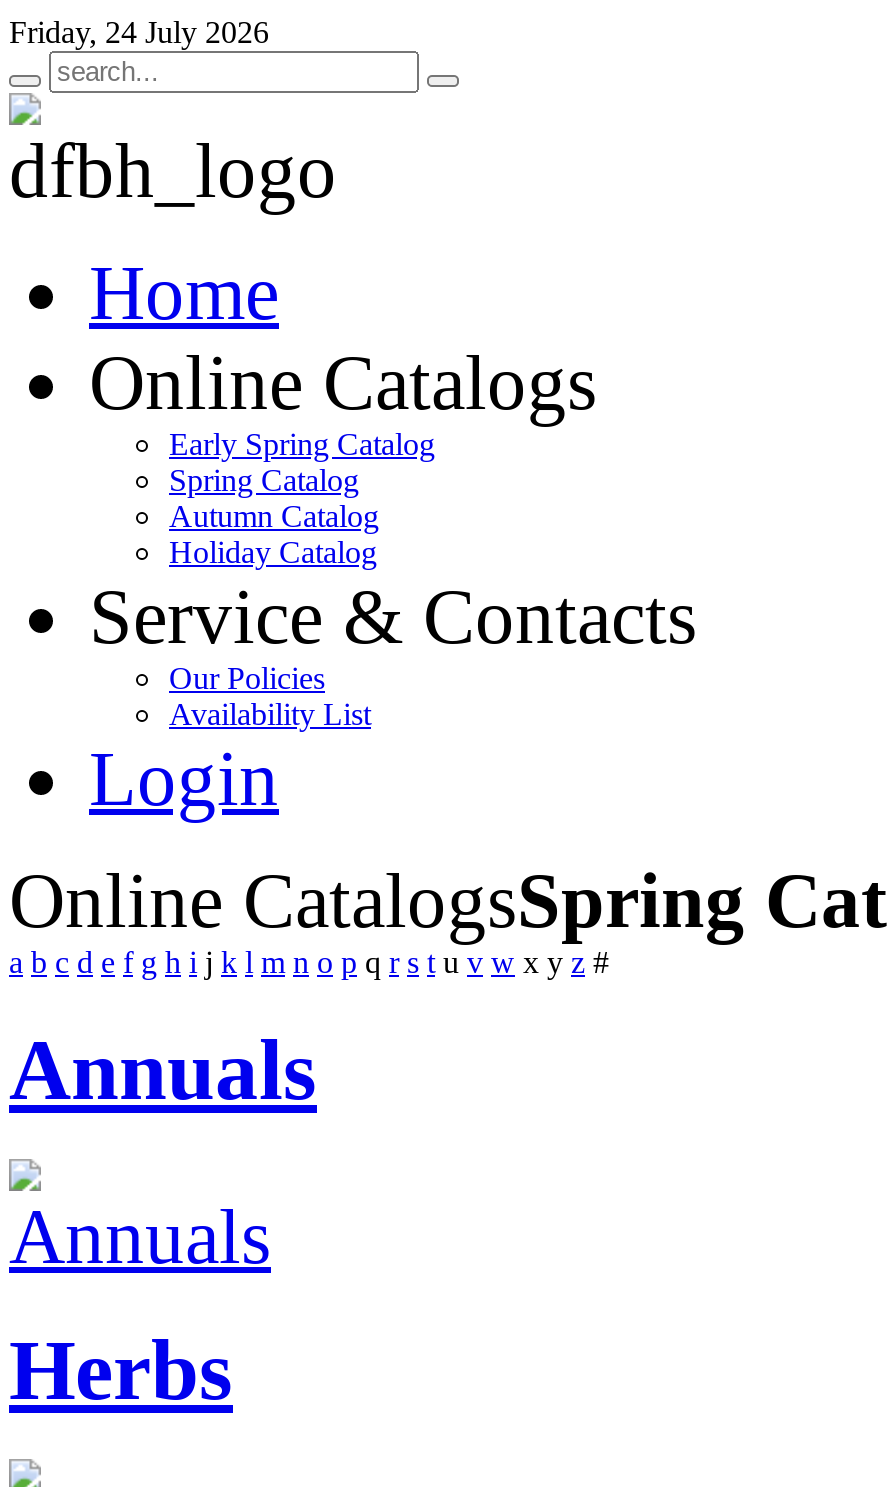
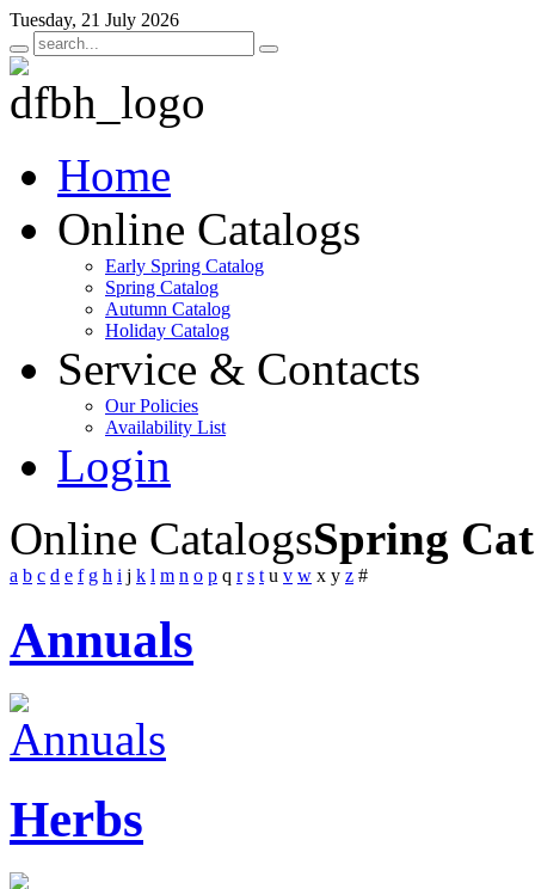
[9,15,269,49] Friday, 24 July 2026 -> [10,10,179,30] Tuesday, 21 July 2026

